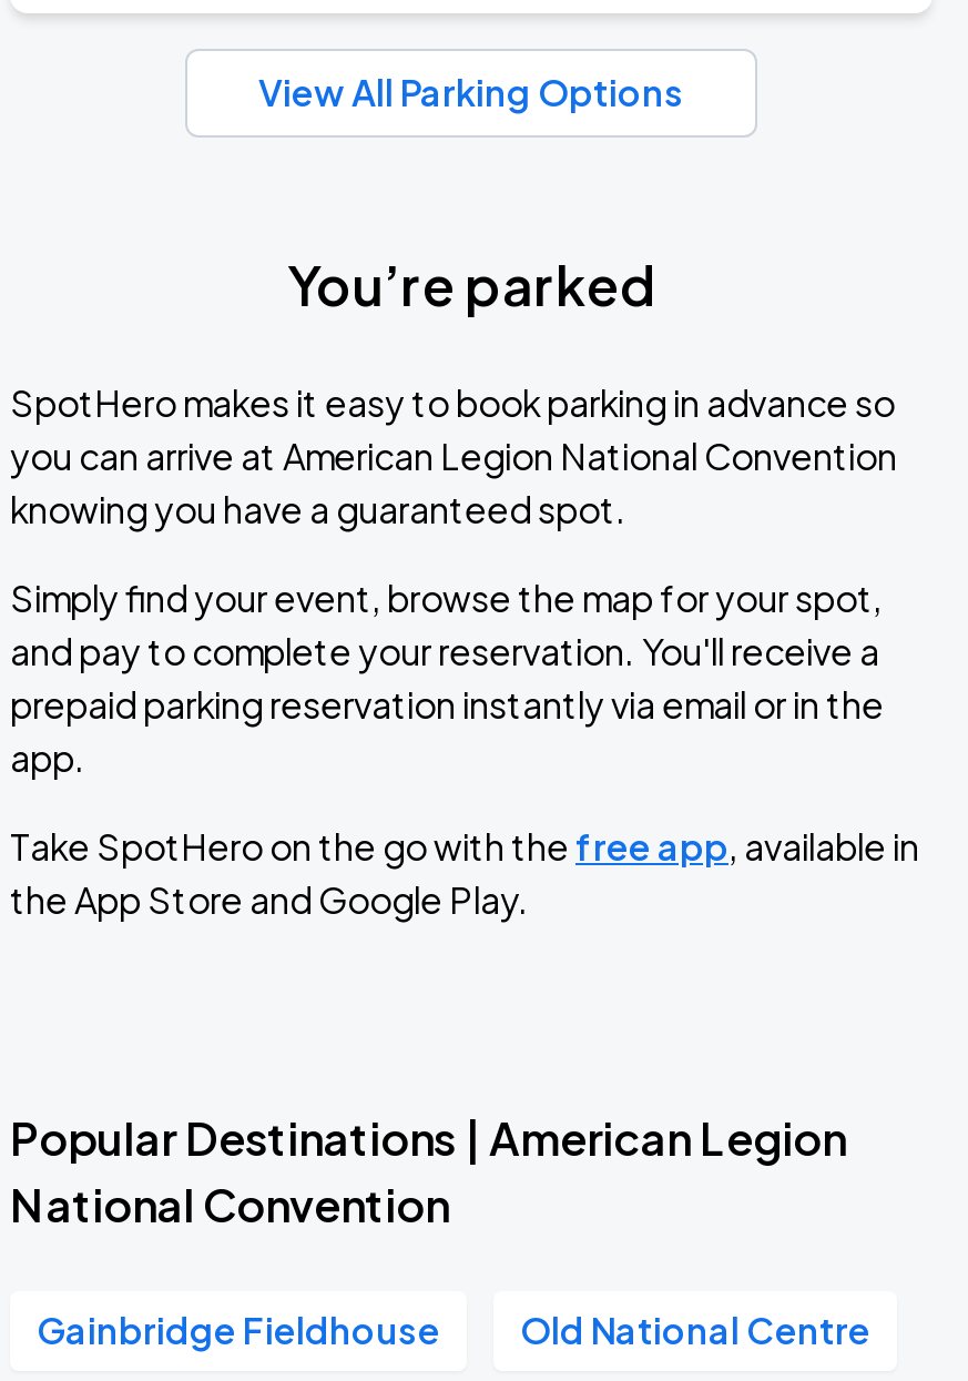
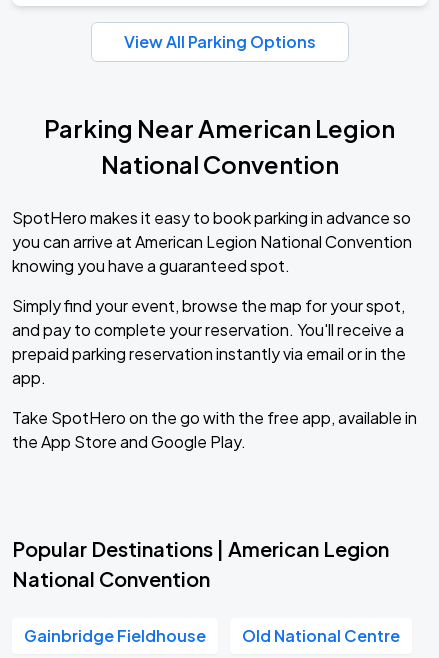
[287,251,655,317] You’re parked -> [44,113,395,179] Parking Near American Legion | National Convention

